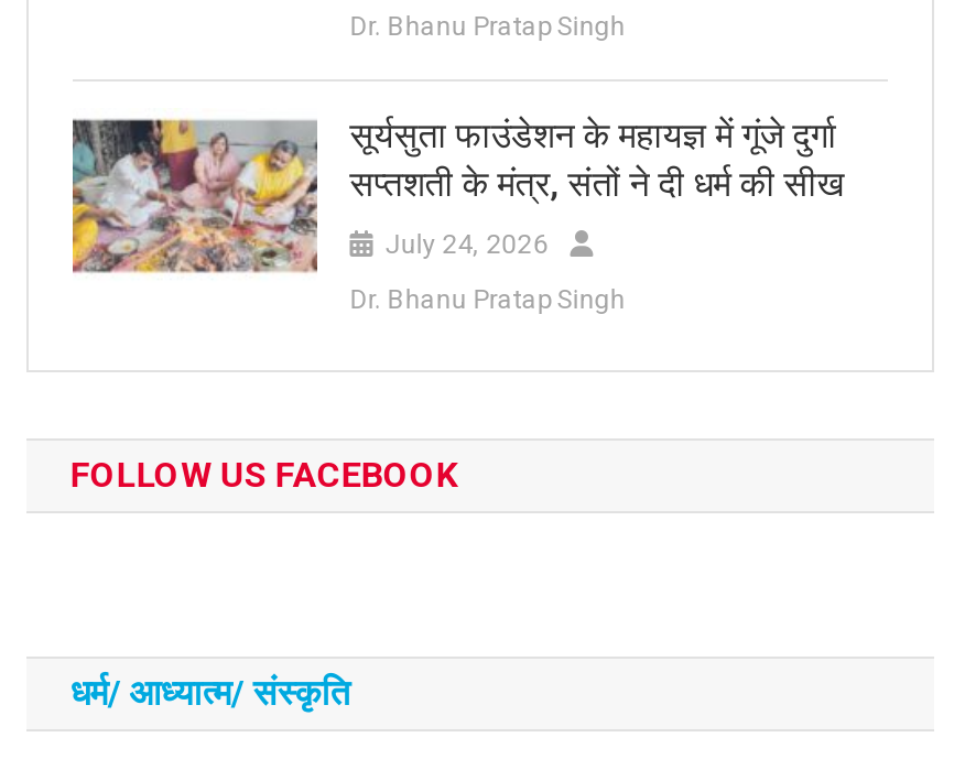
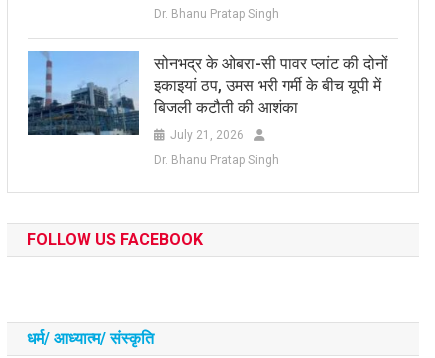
[71,107,843,276] [image] | सूर्यसुता फाउंडेशन के महायज्ञ में गूंजे दुर्गा | सप्तशती के मंत्र, संतों ने दी धर्म की सीख -> [27,50,388,136] [image] | सोनभद्र के ओबरा-सी पावर प्लांट की दोनों | इकाइयां ठप, उमस भरी गर्मी के बीच यूपी में | बिजली कटौती की आशंका
[385,229,548,260] July 24, 2026 -> [170,128,244,142] July 21, 2026

